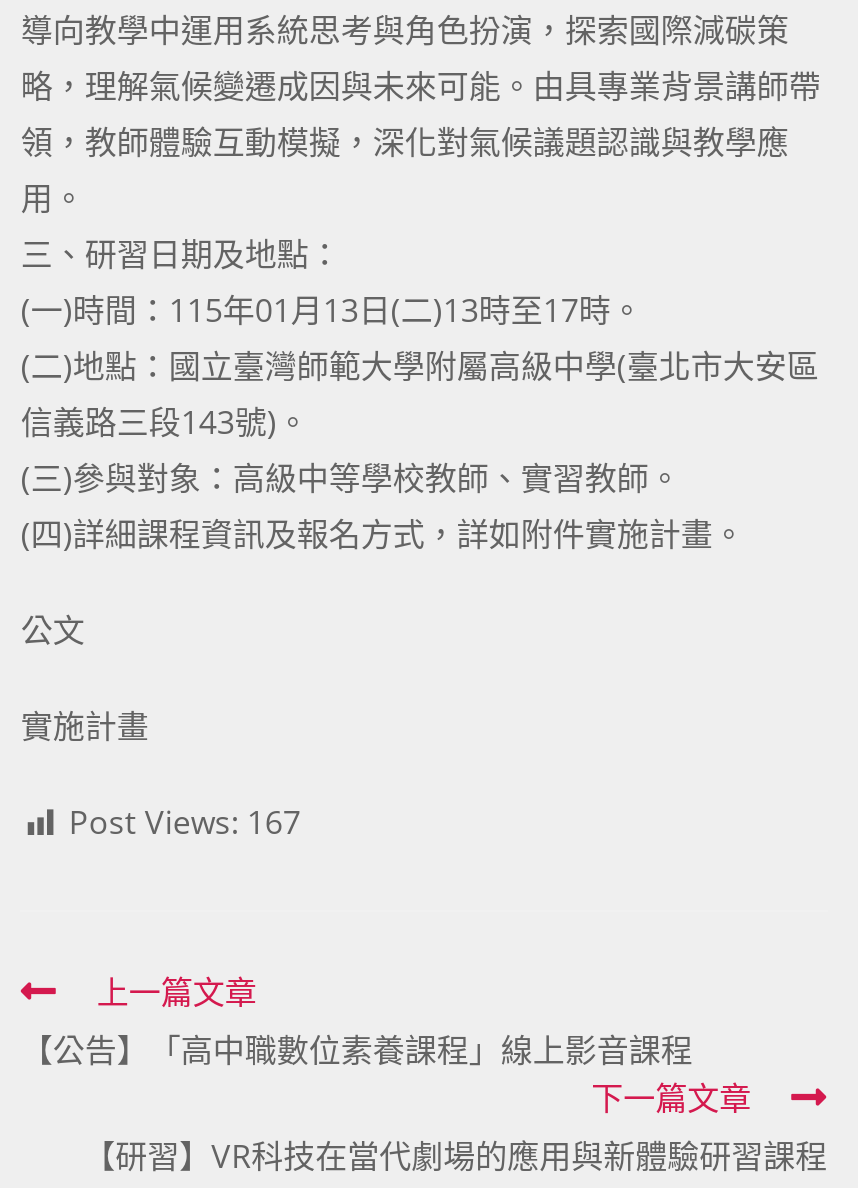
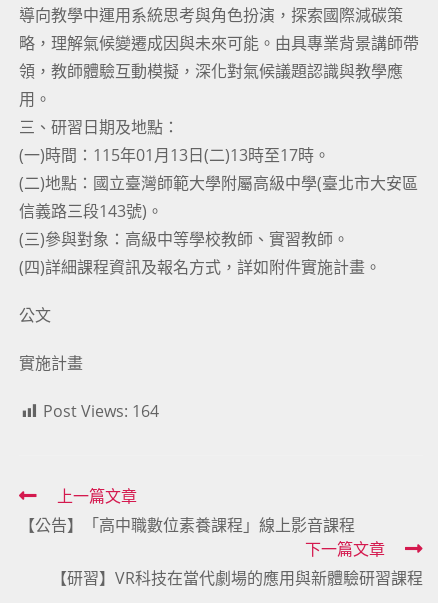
[69,800,301,844] Post Views: 167 -> [43,400,159,422] Post Views: 164

